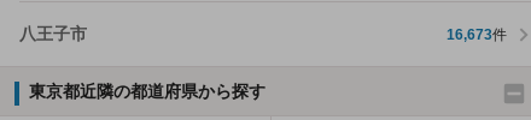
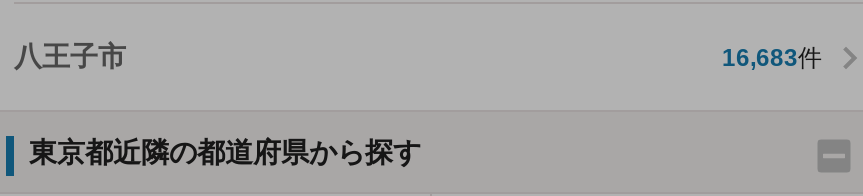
[447,26,507,43] 16,673件 -> [722,44,822,72] 16,683件

